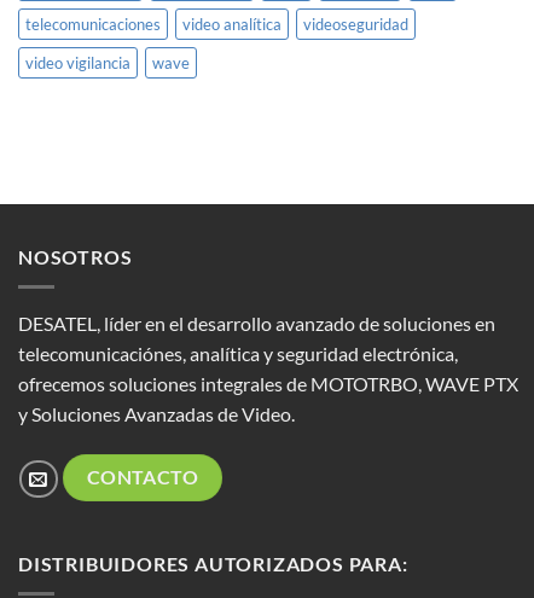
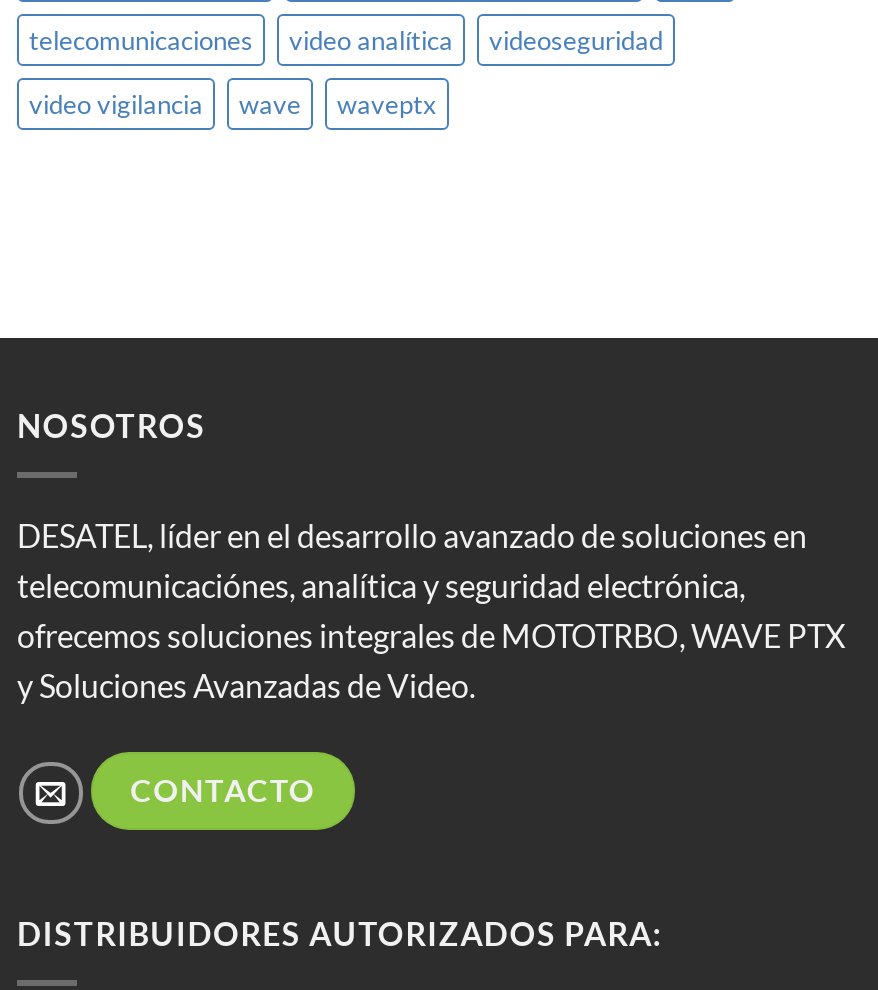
none -> [337,89,437,121] waveptx

